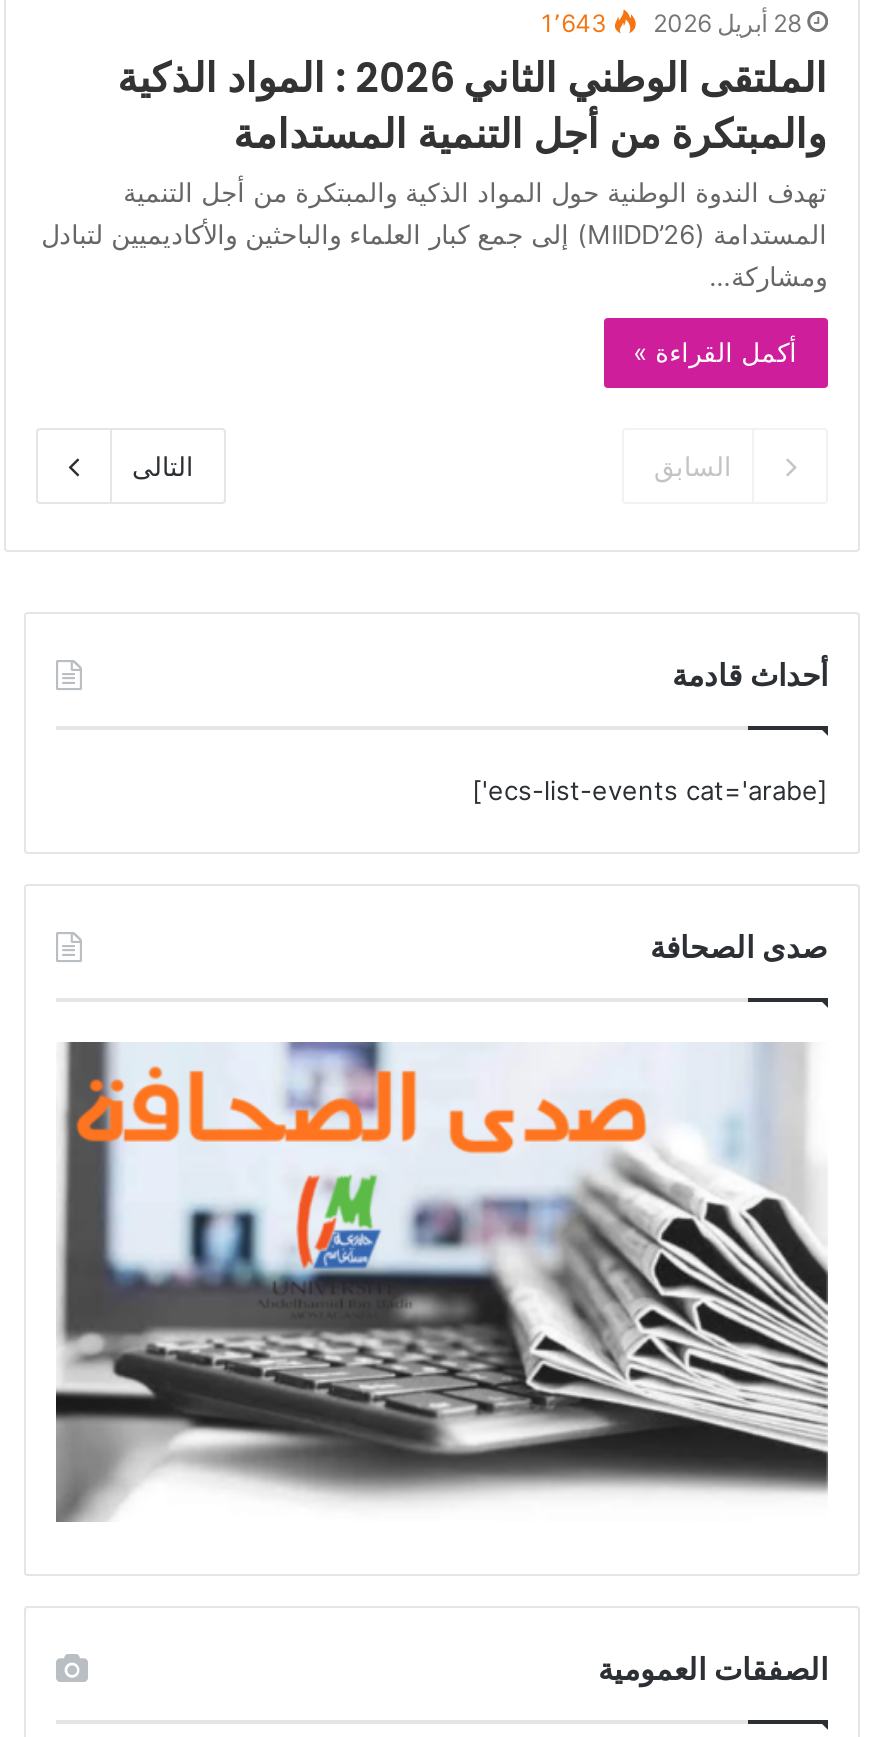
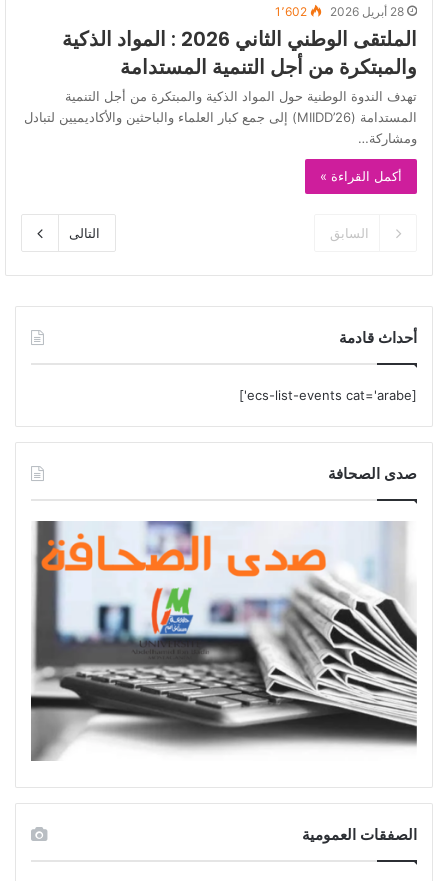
[541,7,607,37] 1٬643 -> [275,4,307,19] 1٬602

